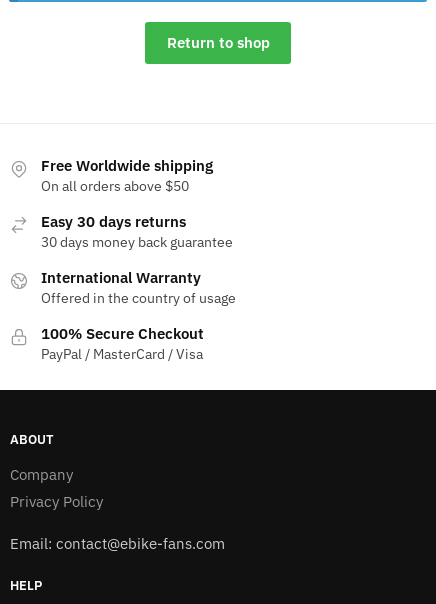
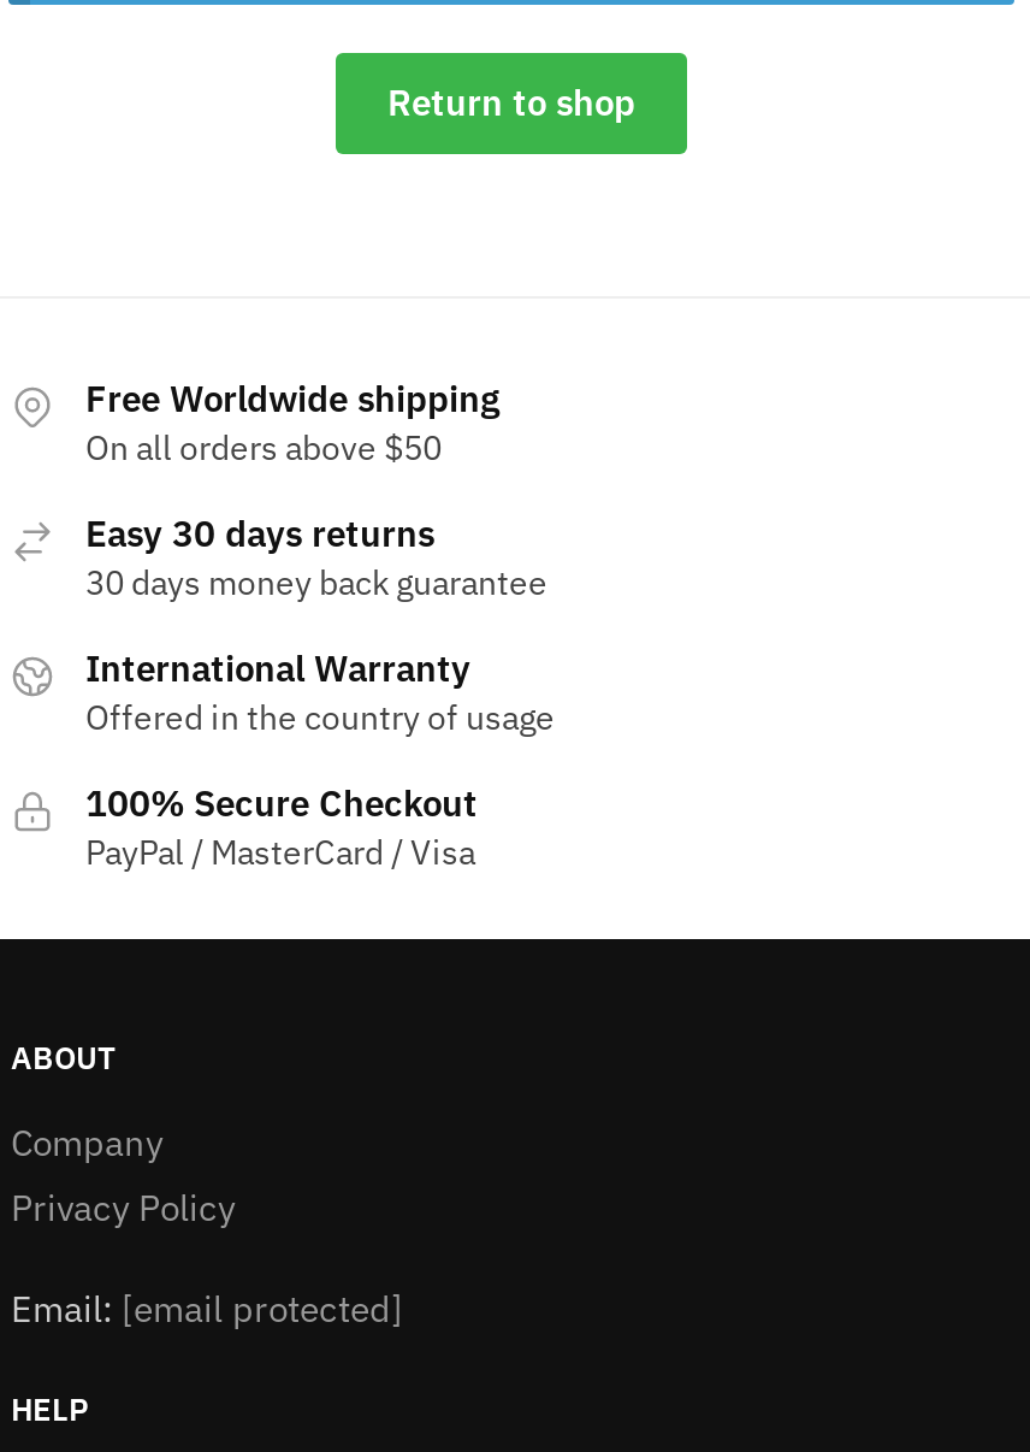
[10,534,225,553] Email: contact@ebike-fans.com -> [11,1286,403,1332] Email: [email protected]

